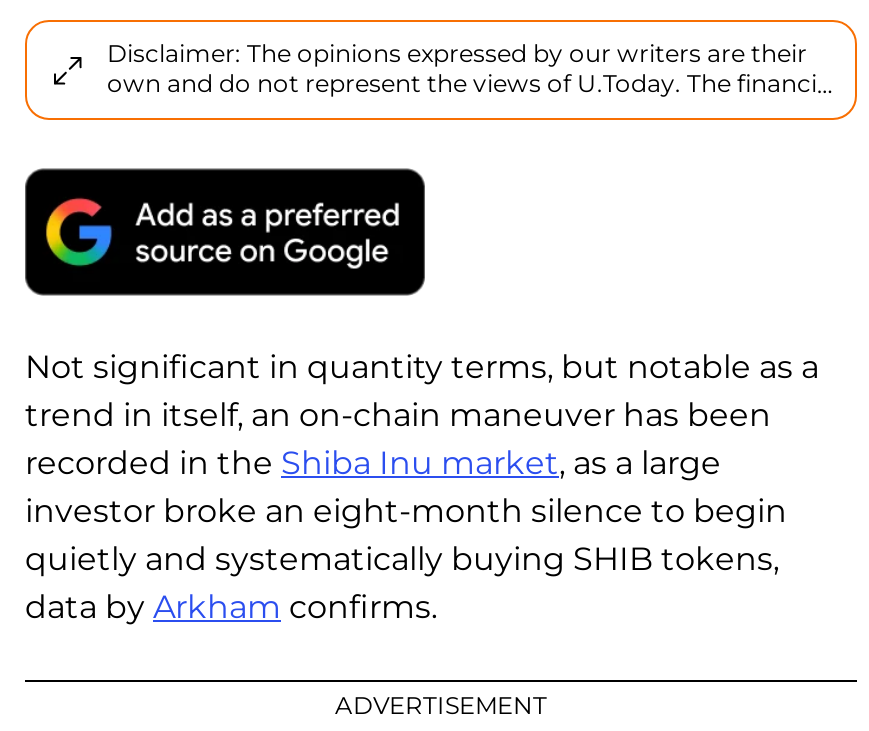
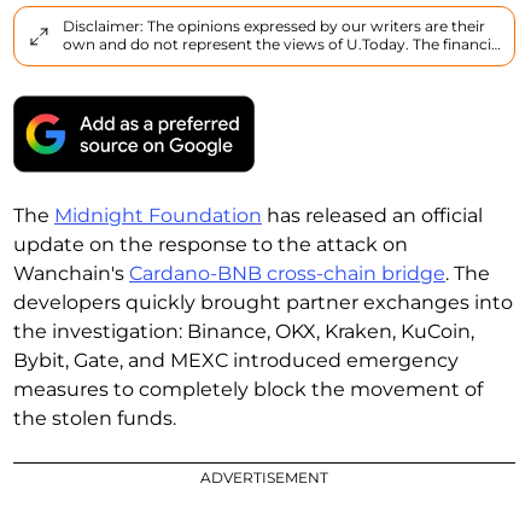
[25,347,819,625] Not significant in quantity terms, but notable as a | trend in itself, an on-chain maneuver has been | recorded in the Shiba Inu market, as a large | investor broke an eight-month silence to begin | quietly and systematically buying SHIB tokens, | data by Arkham confirms. -> [13,204,513,429] The Midnight Foundation has released an official | update on the response to the attack on | Wanchain's Cardano-BNB cross-chain bridge. The | developers quickly brought partner exchanges into | the investigation: Binance, OKX, Kraken, KuCoin, | Bybit, Gate, and MEXC introduced emergency | measures to completely block the movement of | the stolen funds.

